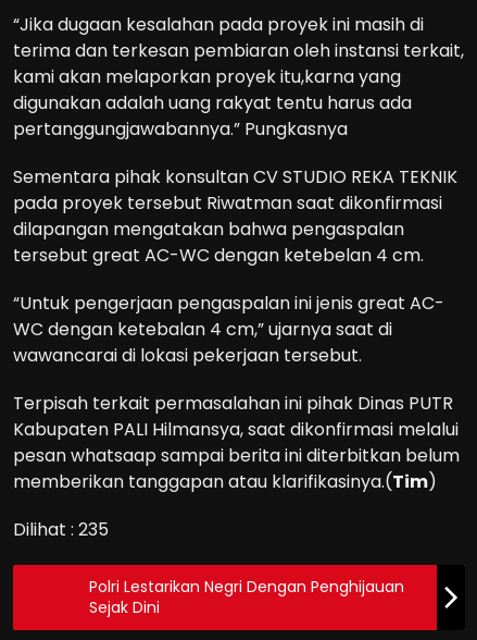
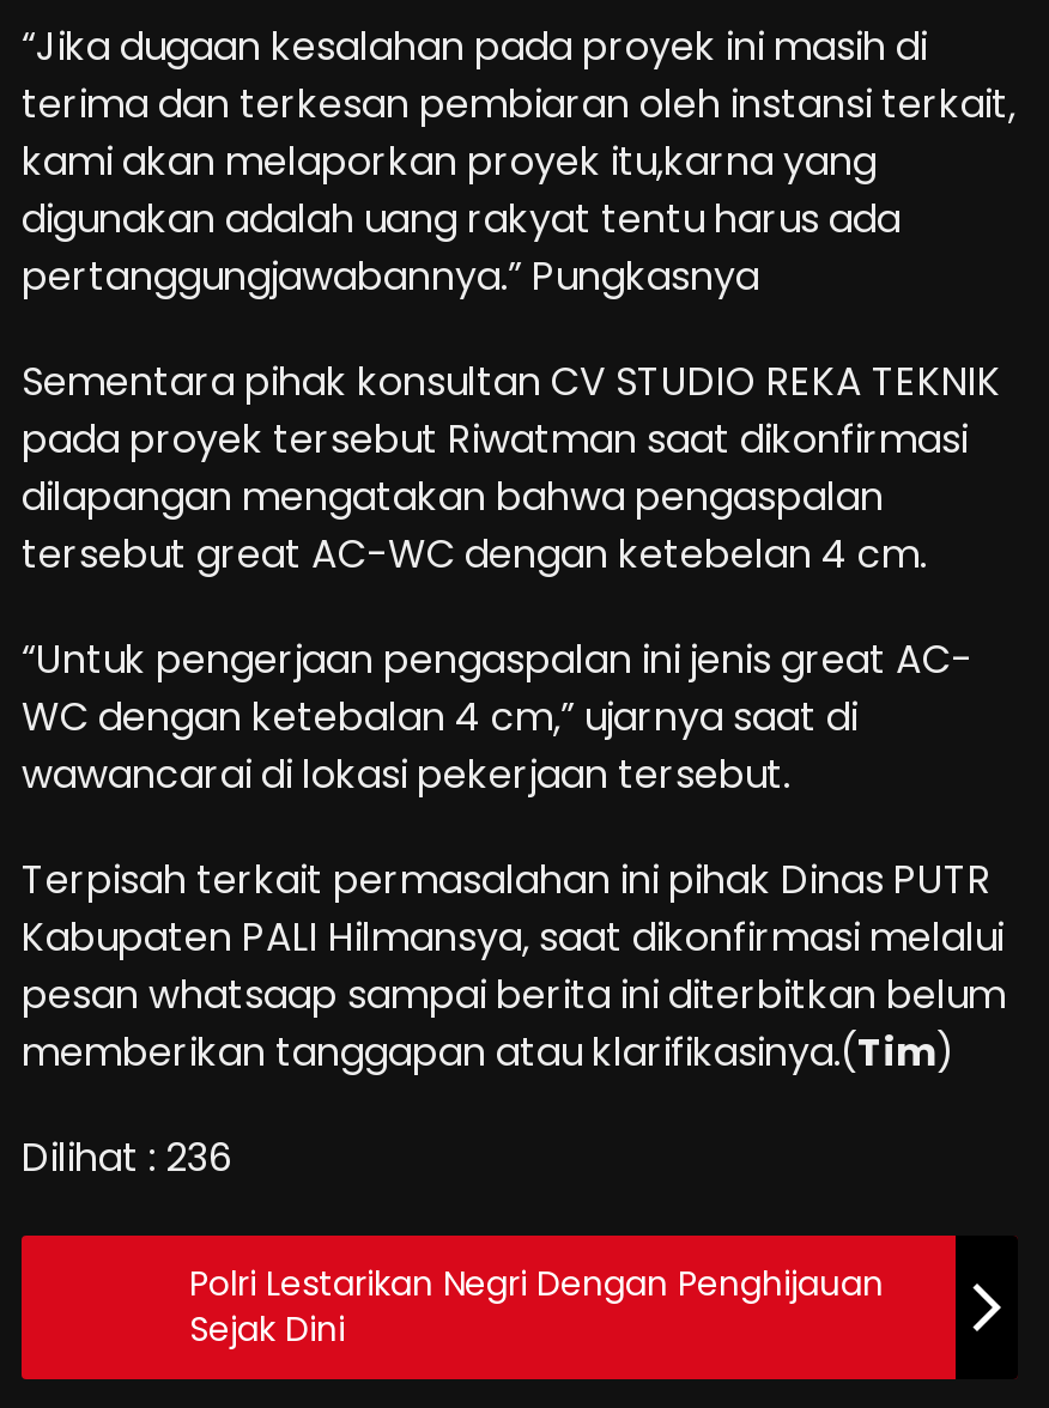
[13,517,109,542] Dilihat : 235 -> [22,1130,232,1185] Dilihat : 236

